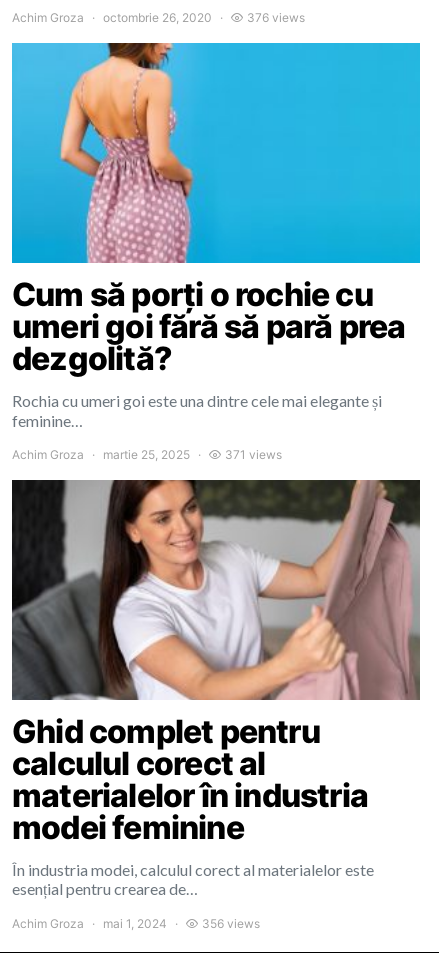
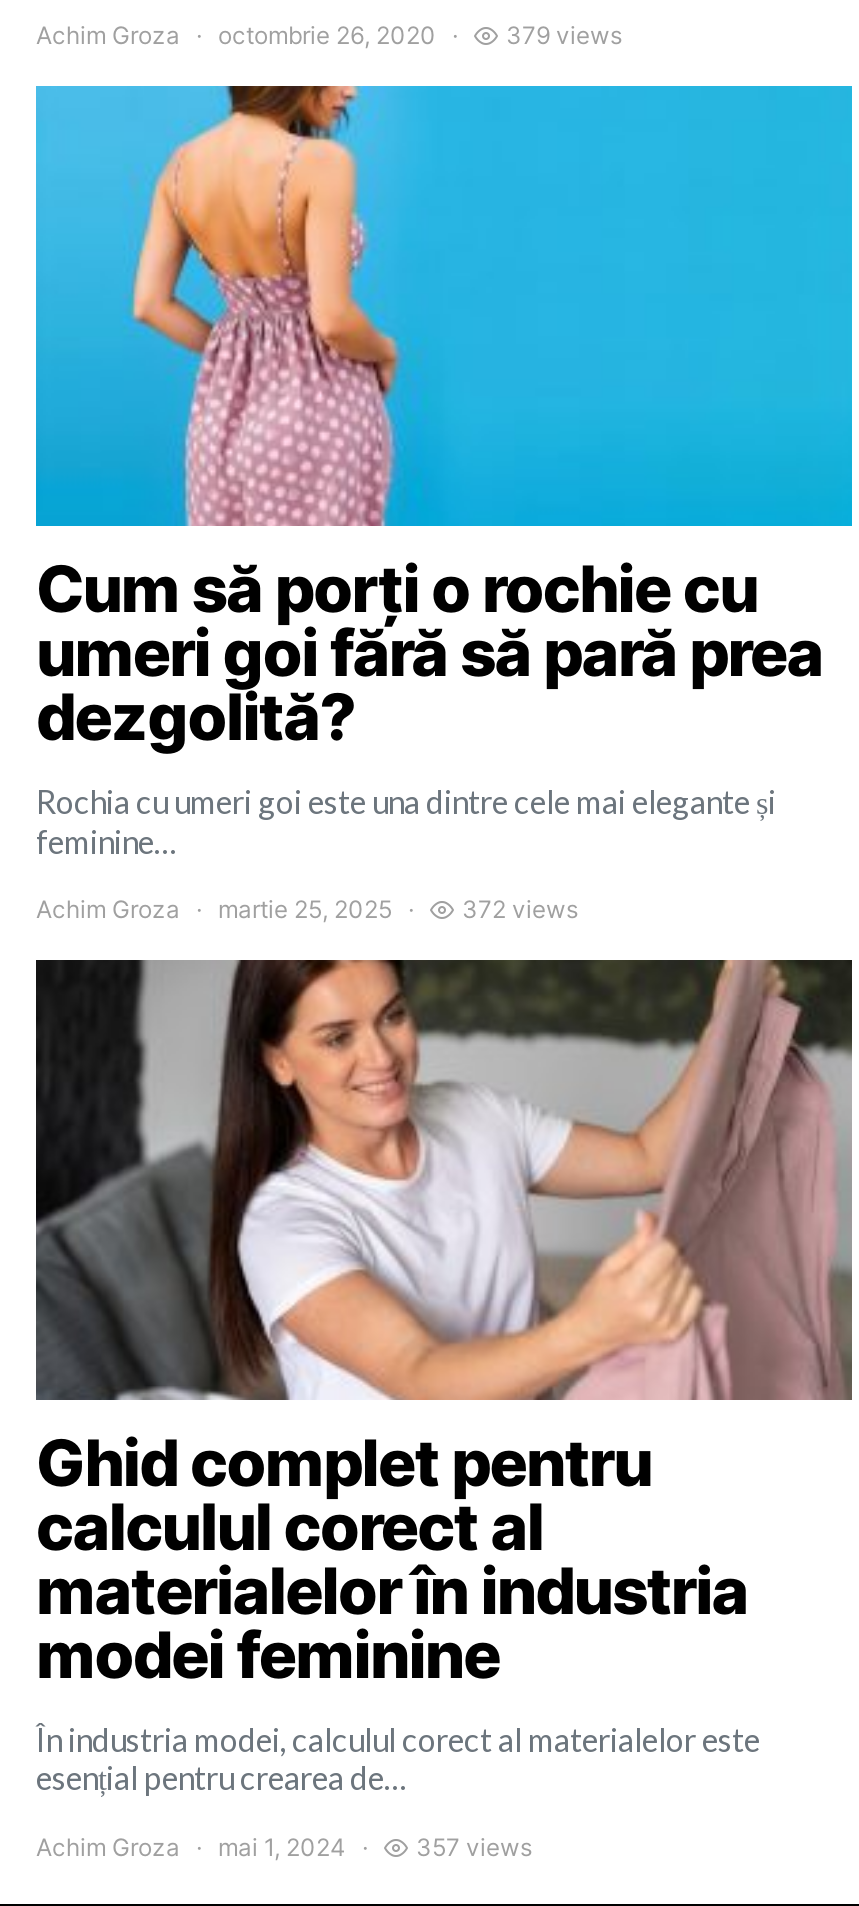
[247,10,305,25] 376 views -> [506,20,622,50] 379 views
[225,447,282,462] 371 views -> [462,894,578,924] 372 views
[202,916,260,931] 356 views -> [416,1832,532,1862] 357 views

